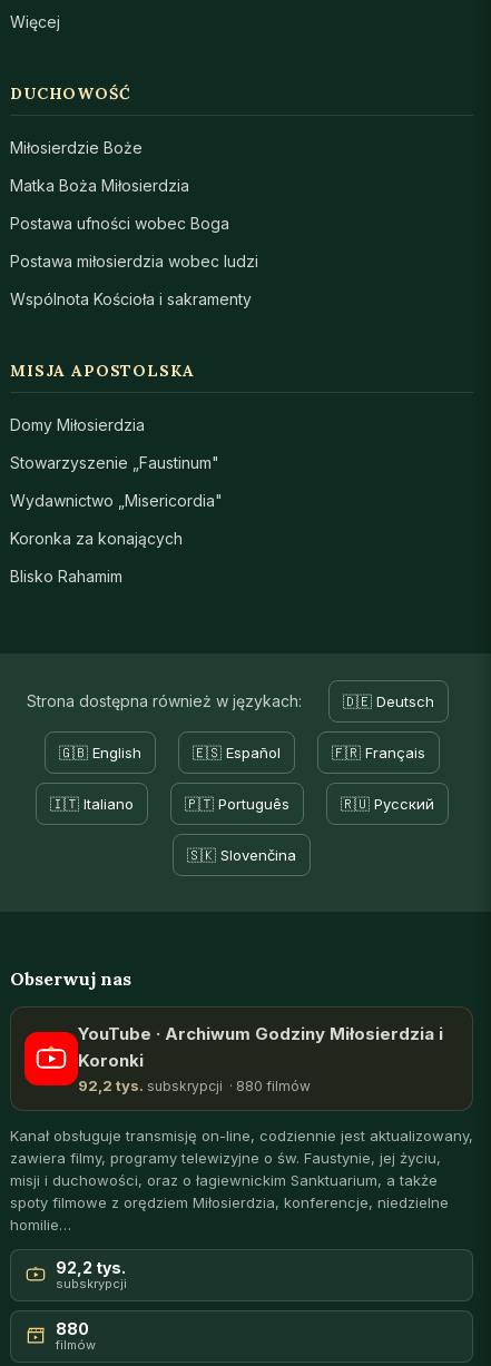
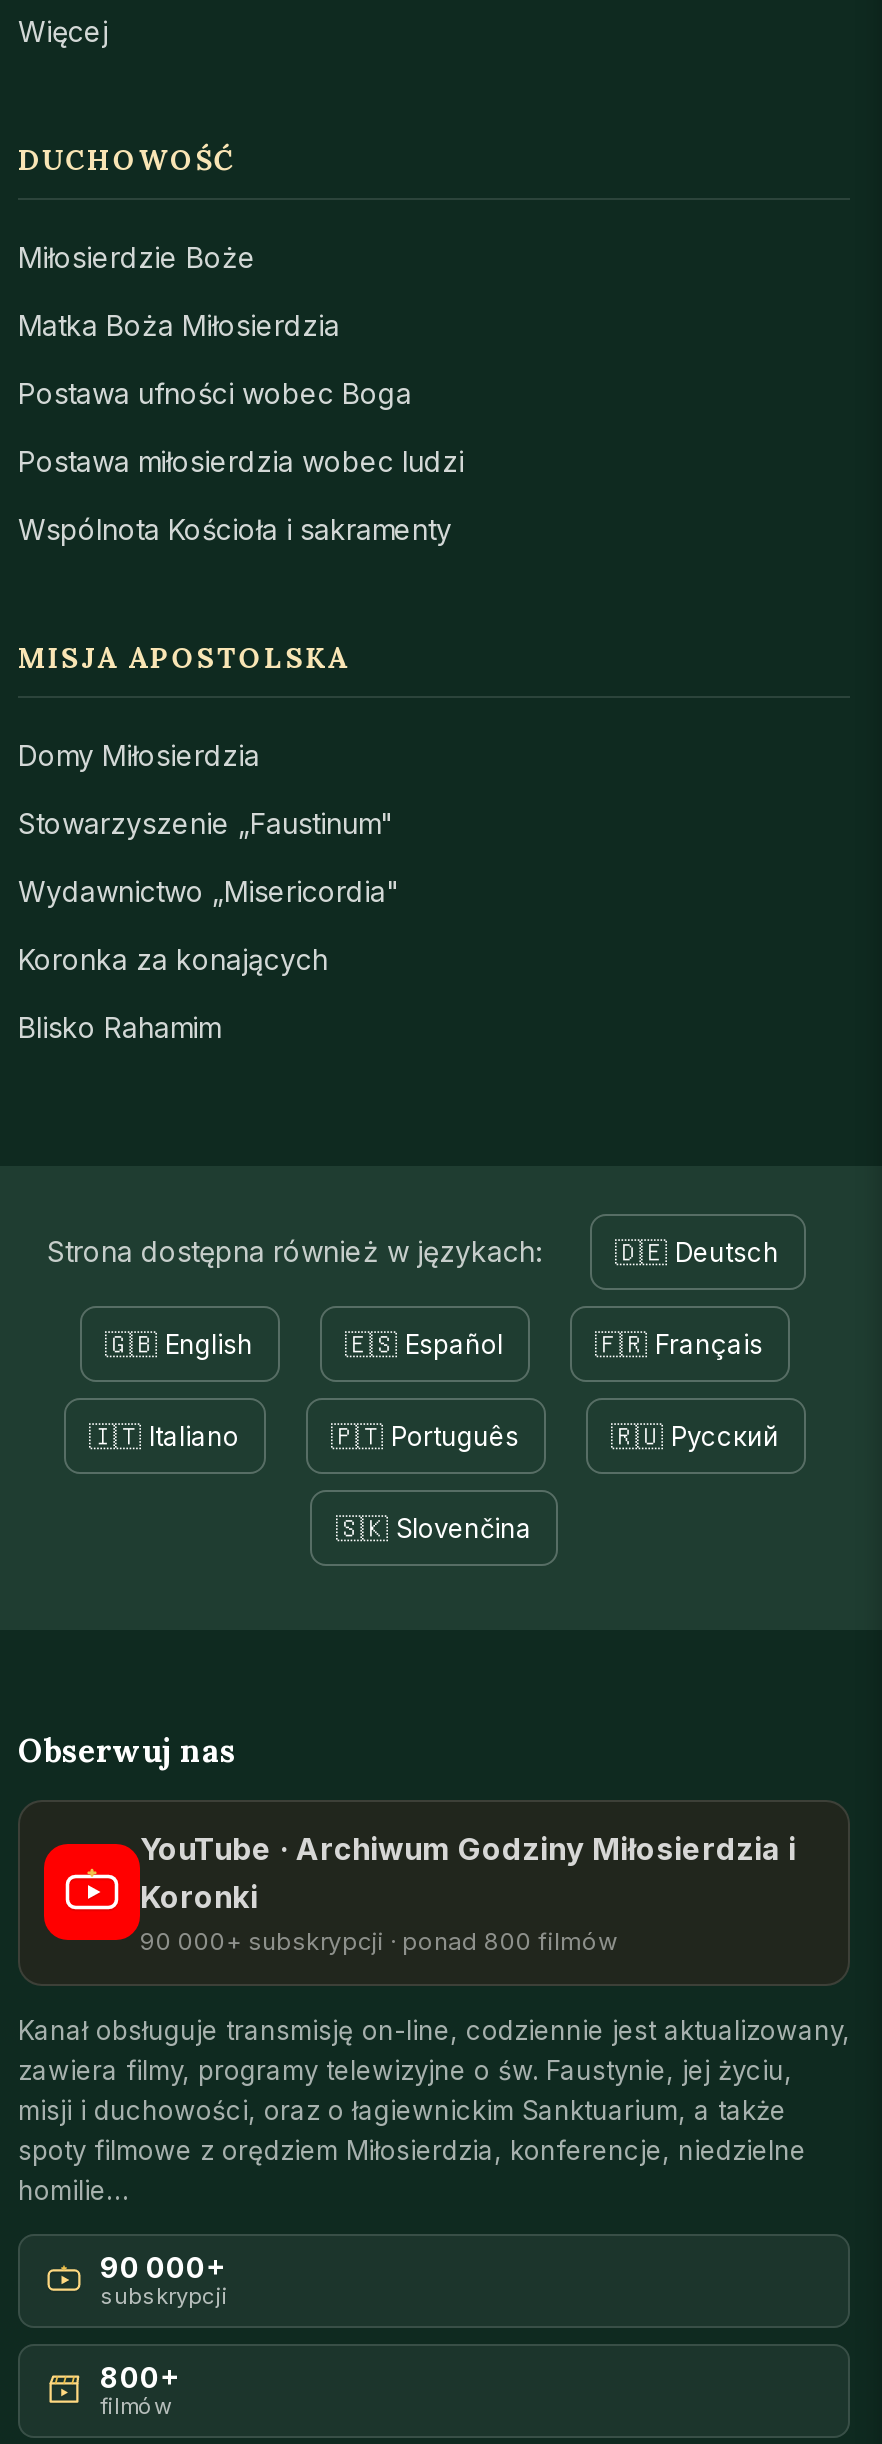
[78,1076,311,1094] 92,2 tys. subskrypcji · 880 filmów -> [140,1926,618,1956] 90 000+ subskrypcji · ponad 800 filmów
[56,1258,126,1277] 92,2 tys. -> [100,2250,226,2284] 90 000+
[56,1319,89,1338] 880 -> [100,2360,180,2394] 800+

